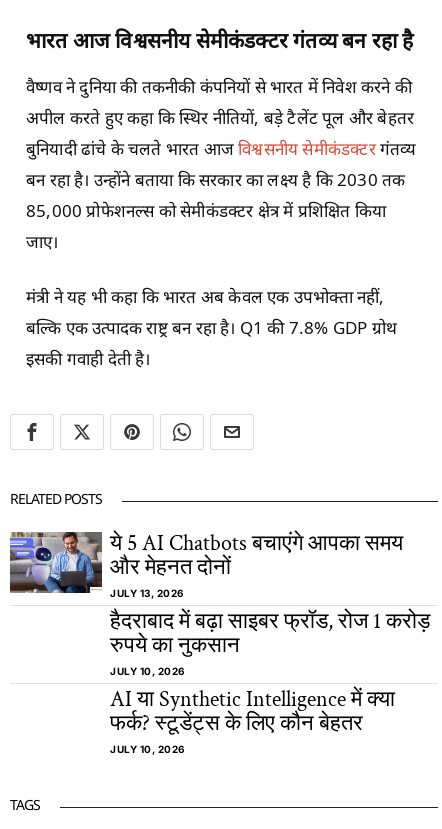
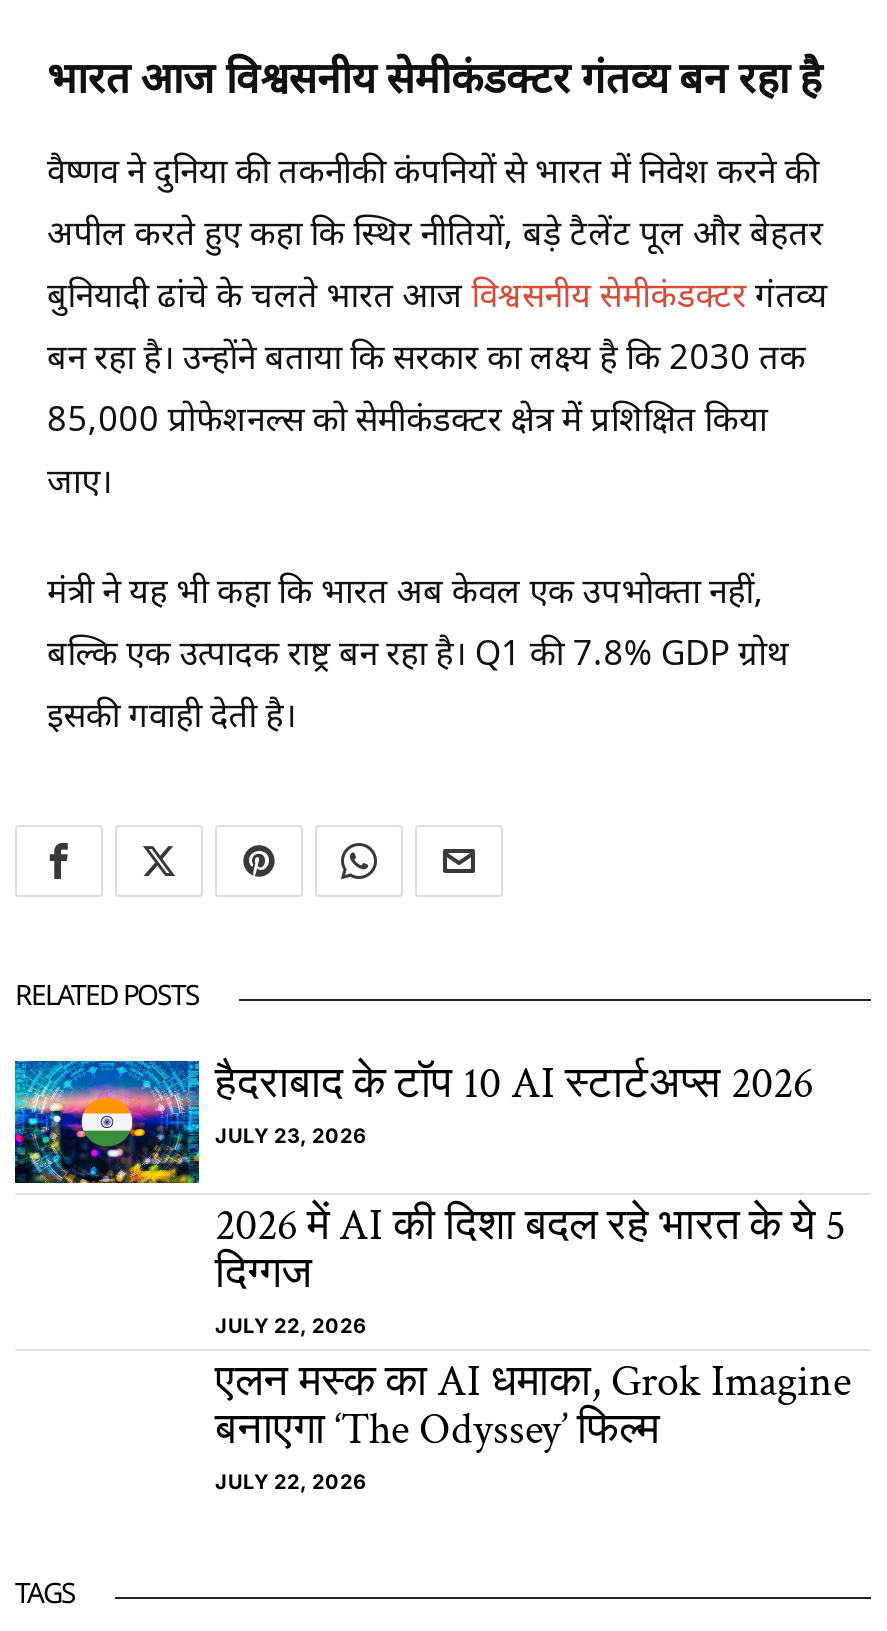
[9,529,430,755] [image] | ये 5 AI Chatbots बचाएंगे आपका समय | और मेहनत दोनों | JULY 13, 2026 | हैदराबाद में बढ़ा साइबर फ्रॉड, रोज 1 करोड़ | रुपये का नुकसान | JULY 10, 2026 | AI या Synthetic Intelligence में क्या | फर्क? स्टूडेंट्स के लिए कौन बेहतर | JULY 10, 2026 -> [13,1055,851,1494] [image] | हैदराबाद के टॉप 10 AI स्टार्टअप्स 2026 | JULY 23, 2026 | 2026 में AI की दिशा बदल रहे भारत के ये 5 | दिग्गज | JULY 22, 2026 | एलन मस्क का AI धमाका, Grok Imagine | बनाएगा ‘The Odyssey’ फिल्म | JULY 22, 2026

